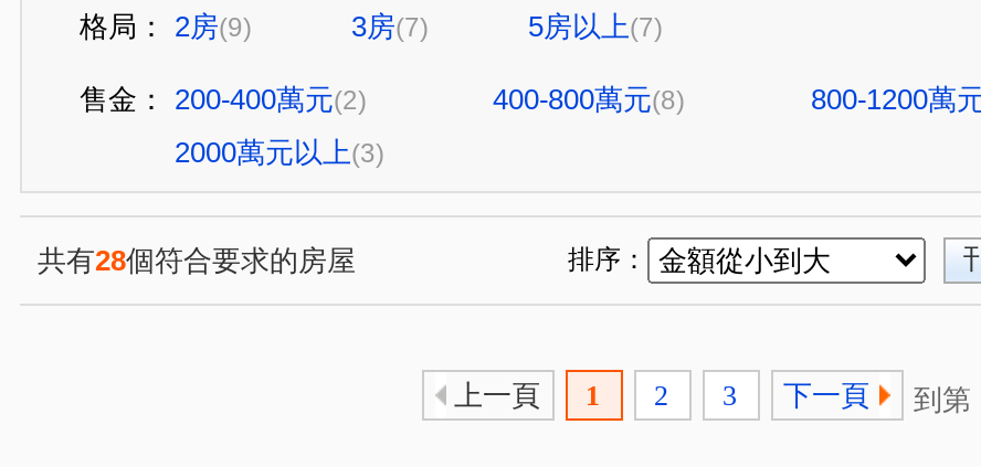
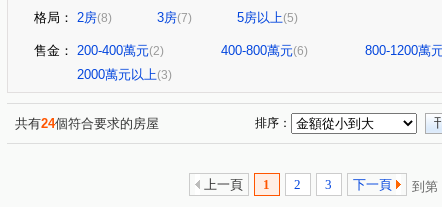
[80,10,252,43] 格局： 2房(9) -> [34,10,112,25] 格局： 2房(8)
[528,10,663,43] 5房以上(7) -> [237,10,298,25] 5房以上(5)
[493,83,685,116] 400-800萬元(8) -> [221,43,308,58] 400-800萬元(6)
[38,244,356,277] 共有28個符合要求的房屋 -> [15,116,159,131] 共有24個符合要求的房屋

